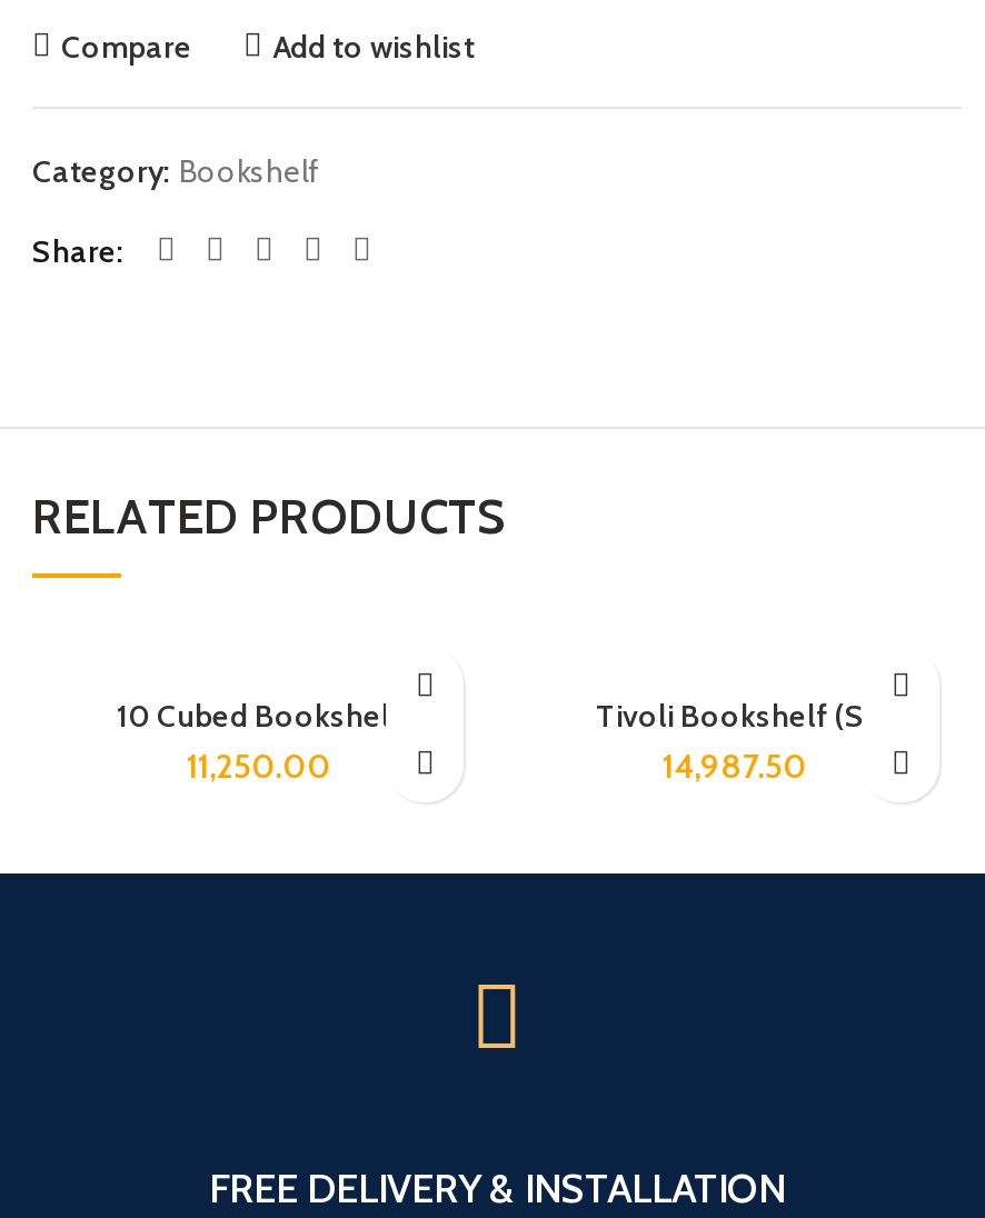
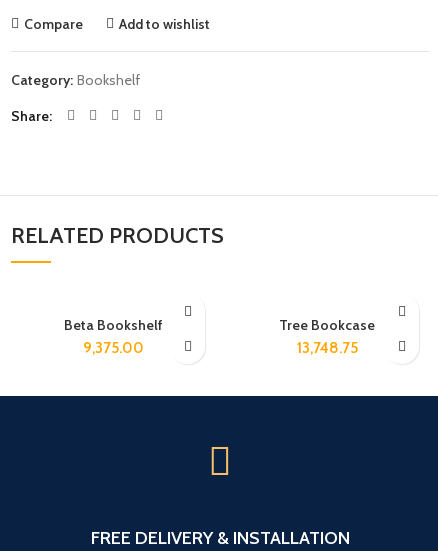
[117,696,401,787] 10 Cubed Bookshelf | 11,250.00 -> [63,316,162,357] Beta Bookshelf | 9,375.00
[596,696,874,787] Tivoli Bookshelf (S) | 14,987.50 -> [279,316,375,357] Tree Bookcase | 13,748.75

